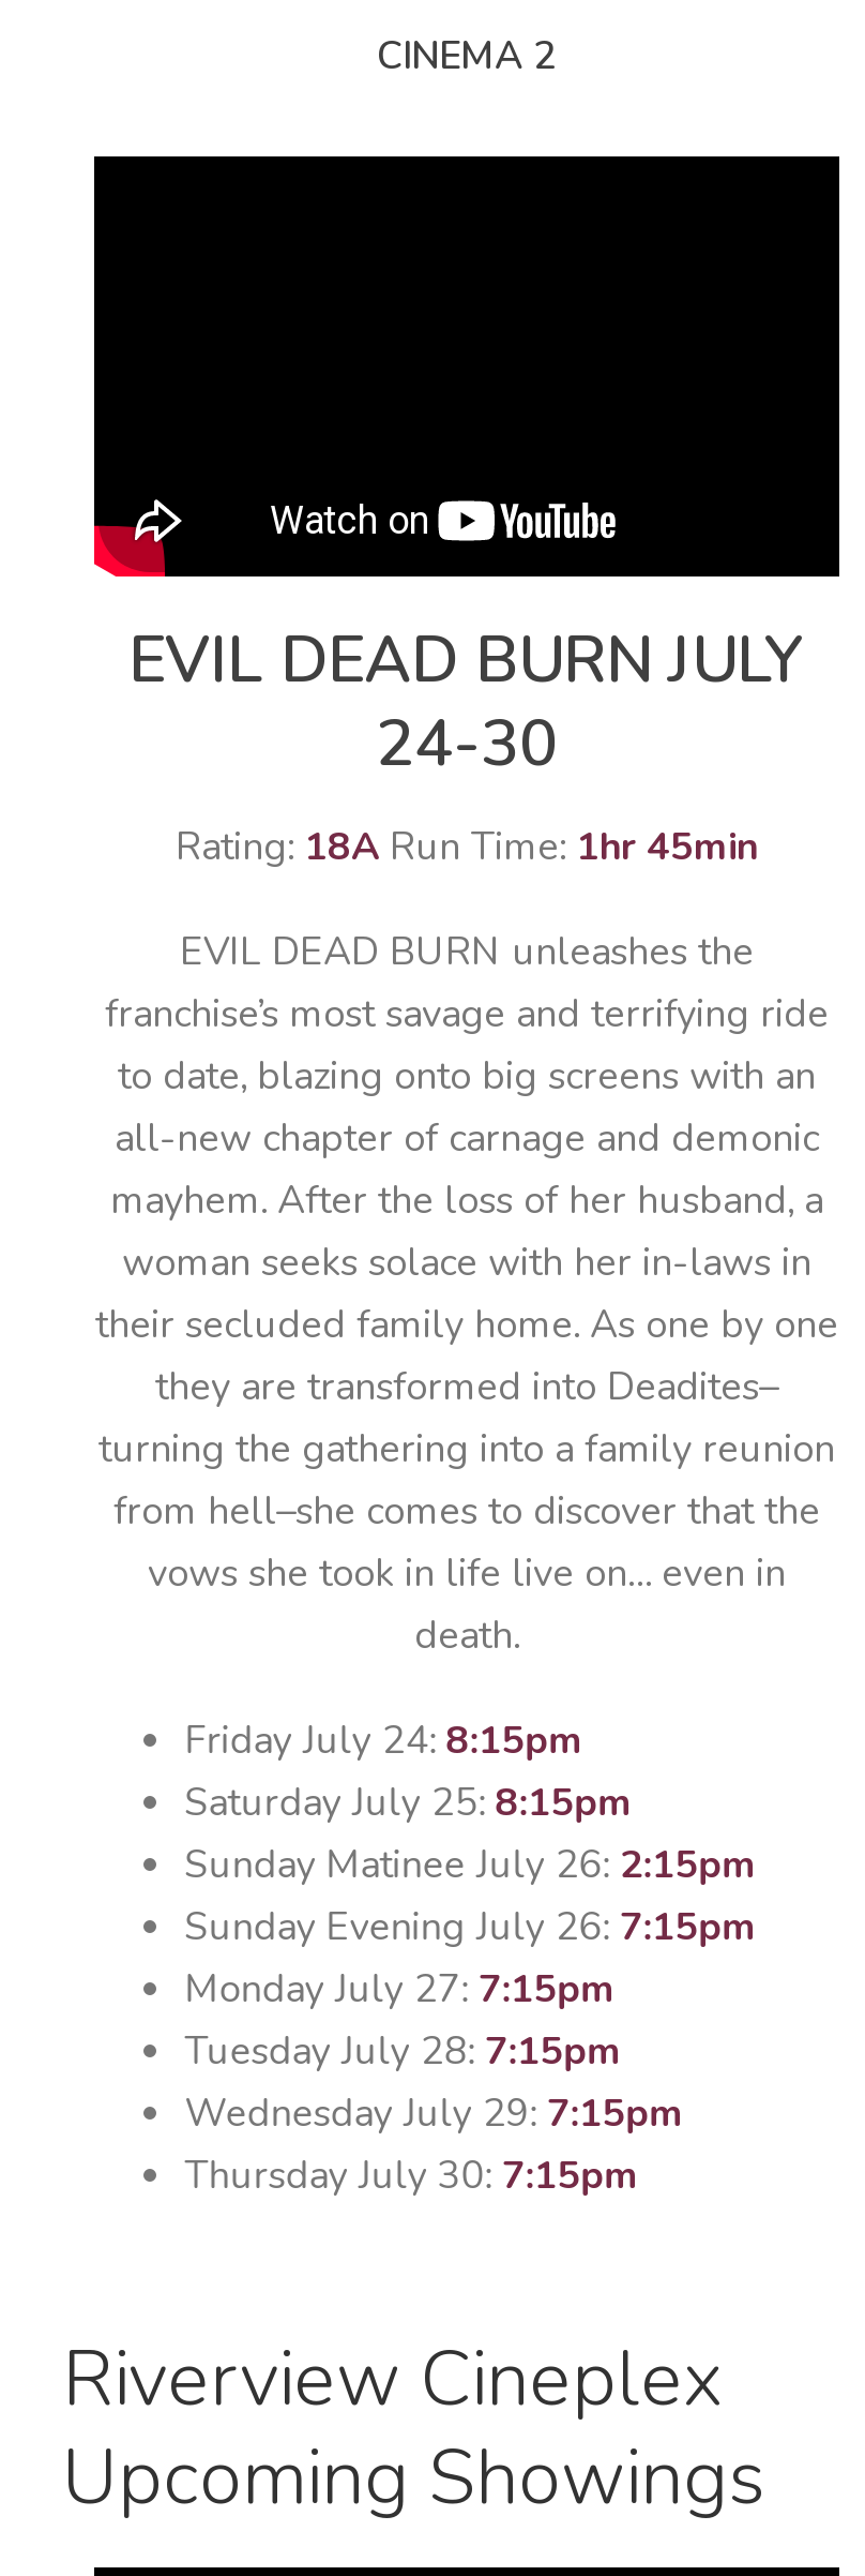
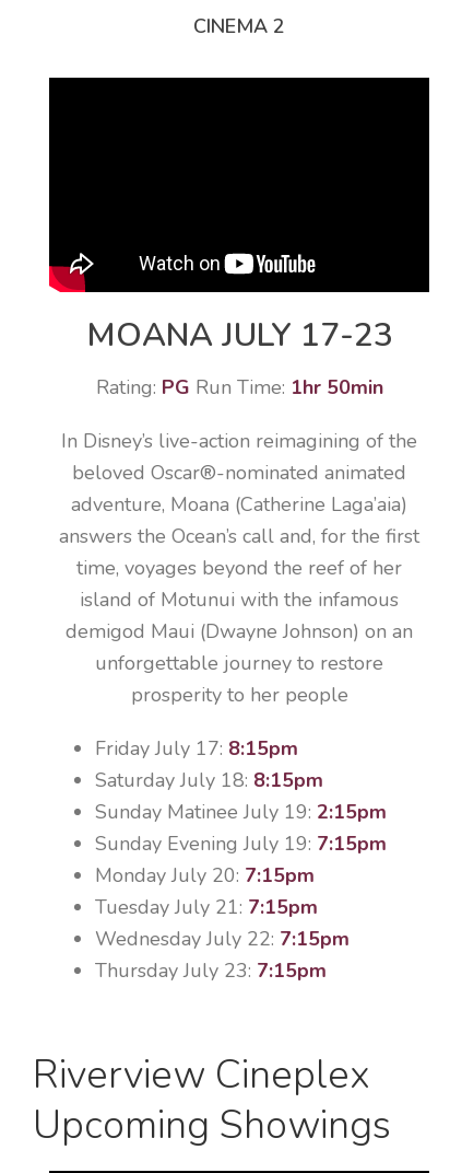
[128,616,805,871] EVIL DEAD BURN JULY | 24-30 | Rating: 18A Run Time: 1hr 45min -> [86,312,393,400] MOANA JULY 17-23 | Rating: PG Run Time: 1hr 50min
[95,925,838,1660] EVIL DEAD BURN unleashes the | franchise’s most savage and terrifying ride | to date, blazing onto big screens with an | all-new chapter of carnage and demonic | mayhem. After the loss of her husband, a | woman seeks solace with her in-laws in | their secluded family home. As one by one | they are transformed into Deadites– | turning the gathering into a family reunion | from hell–she comes to discover that the | vows she took in life live on… even in | death. -> [59,427,419,707] In Disney’s live-action reimagining of the | beloved Oscar®-nominated animated | adventure, Moana (Catherine Laga’aia) | answers the Ocean’s call and, for the first | time, voyages beyond the reef of her | island of Motunui with the infamous | demigod Maui (Dwayne Johnson) on an | unforgettable journey to restore | prosperity to her people
[185,1713,756,2200] Friday July 24: 8:15pm | Saturday July 25: 8:15pm | Sunday Matinee July 26: 2:15pm | Sunday Evening July 26: 7:15pm | Monday July 27: 7:15pm | Tuesday July 28: 7:15pm | Wednesday July 29: 7:15pm | Thursday July 30: 7:15pm -> [95,735,387,983] Friday July 17: 8:15pm | Saturday July 18: 8:15pm | Sunday Matinee July 19: 2:15pm | Sunday Evening July 19: 7:15pm | Monday July 20: 7:15pm | Tuesday July 21: 7:15pm | Wednesday July 22: 7:15pm | Thursday July 23: 7:15pm

